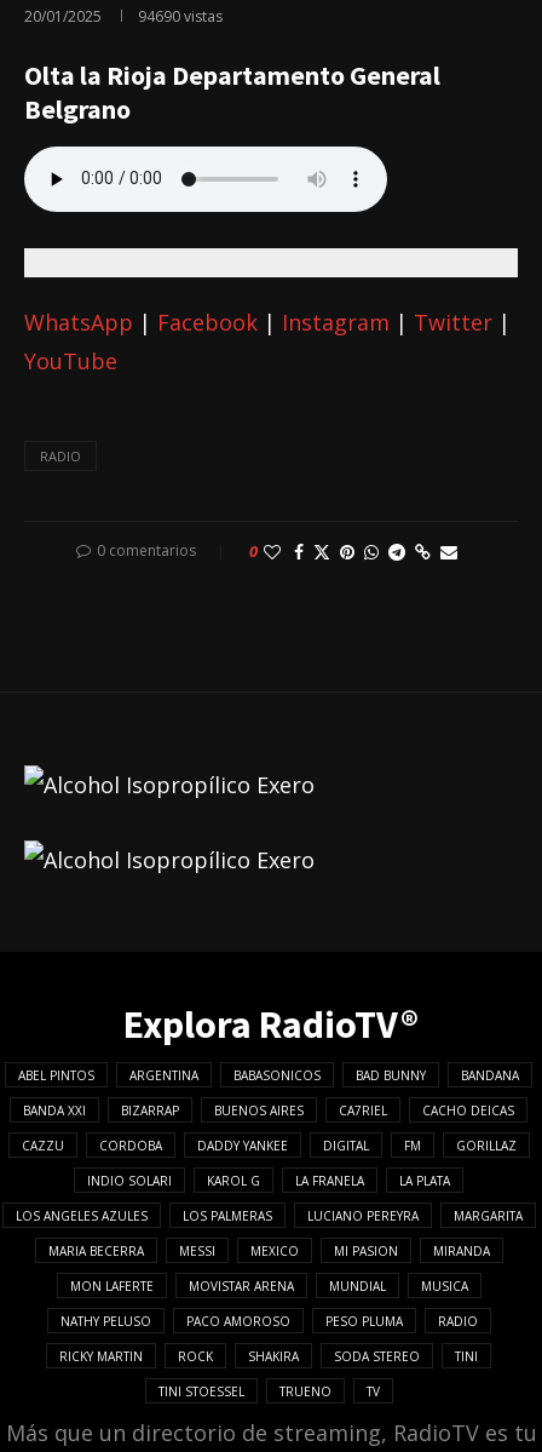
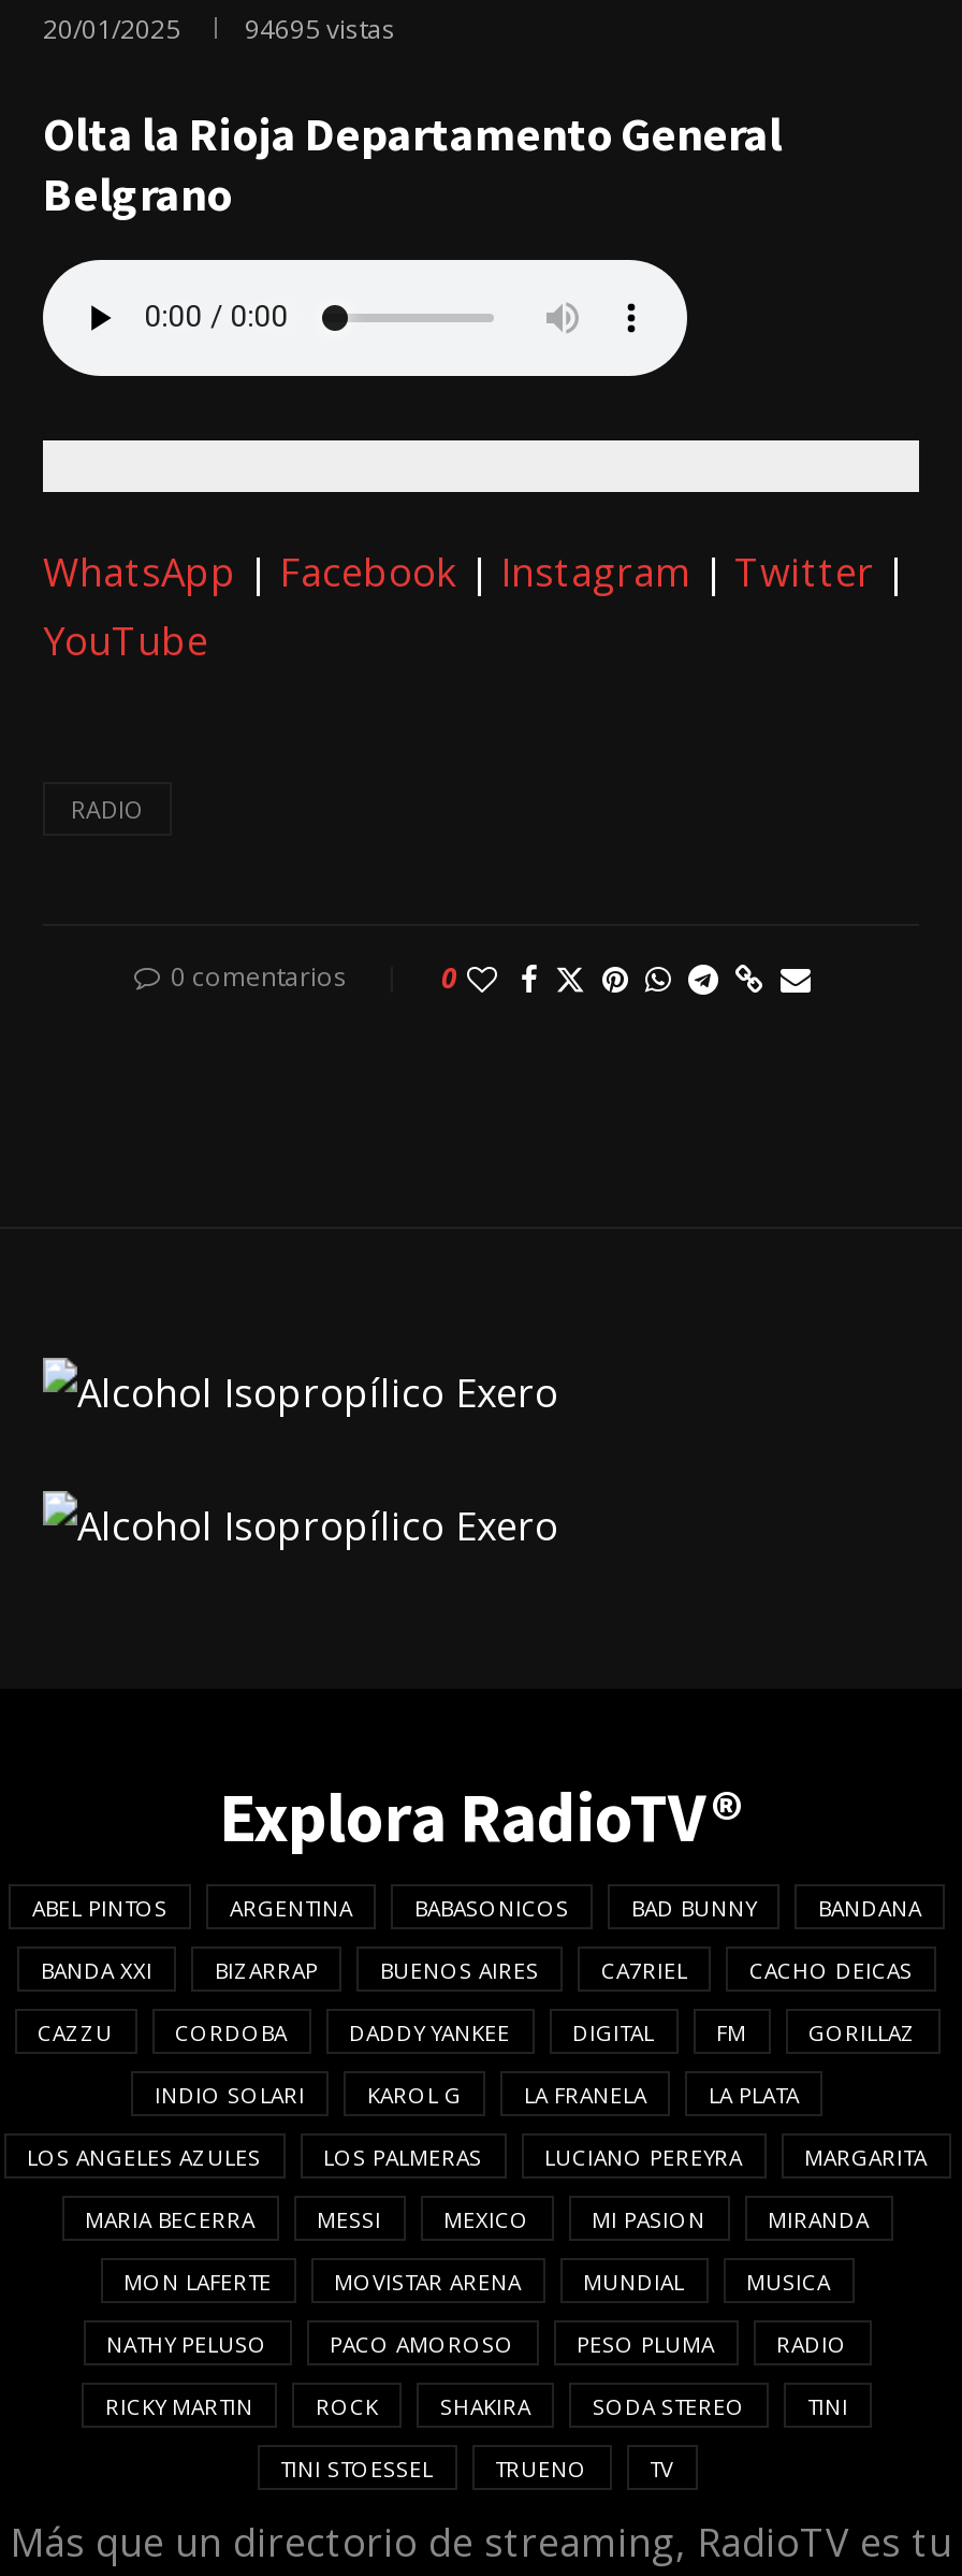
[24,5,223,26] 20/01/2025 94690 vistas -> [43,10,395,46] 20/01/2025 94695 vistas

